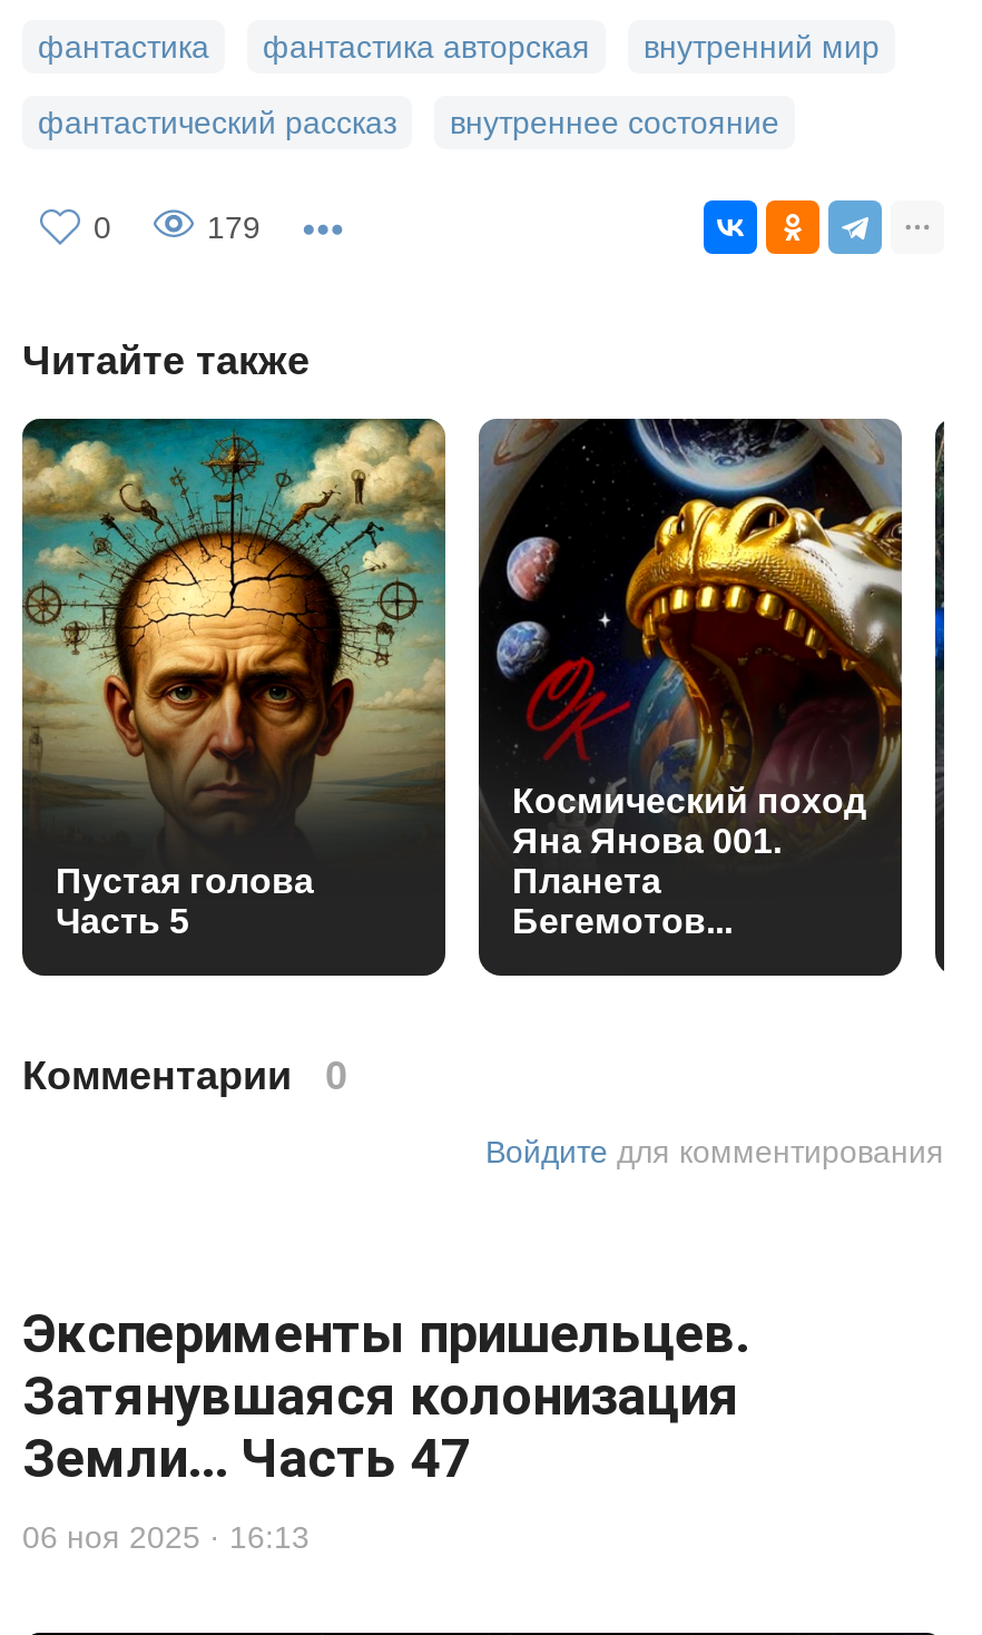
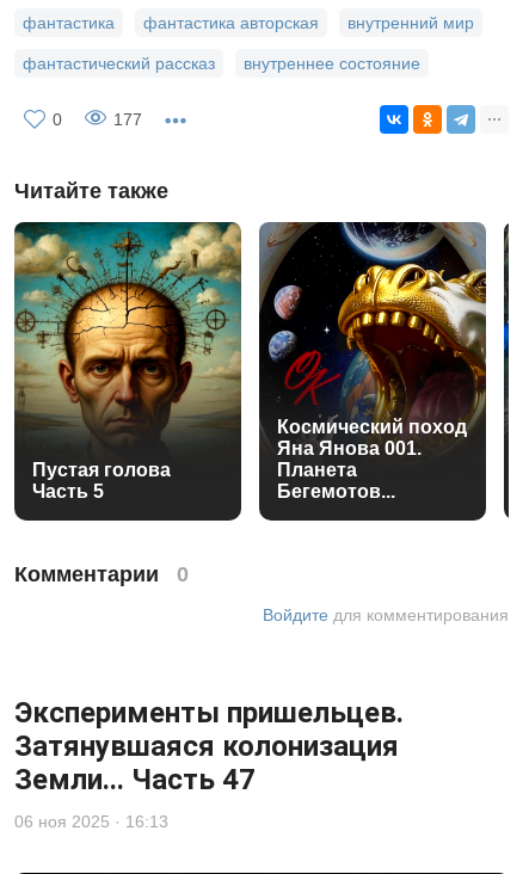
[207,213,261,248] 179 -> [113,112,142,131] 177

